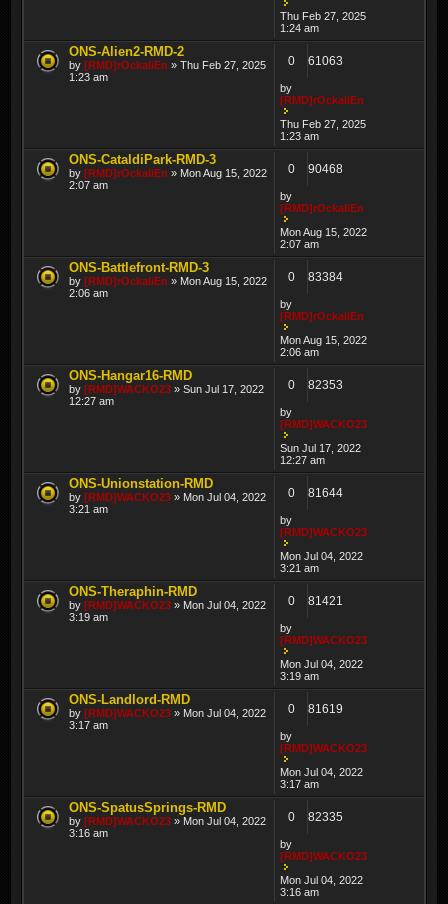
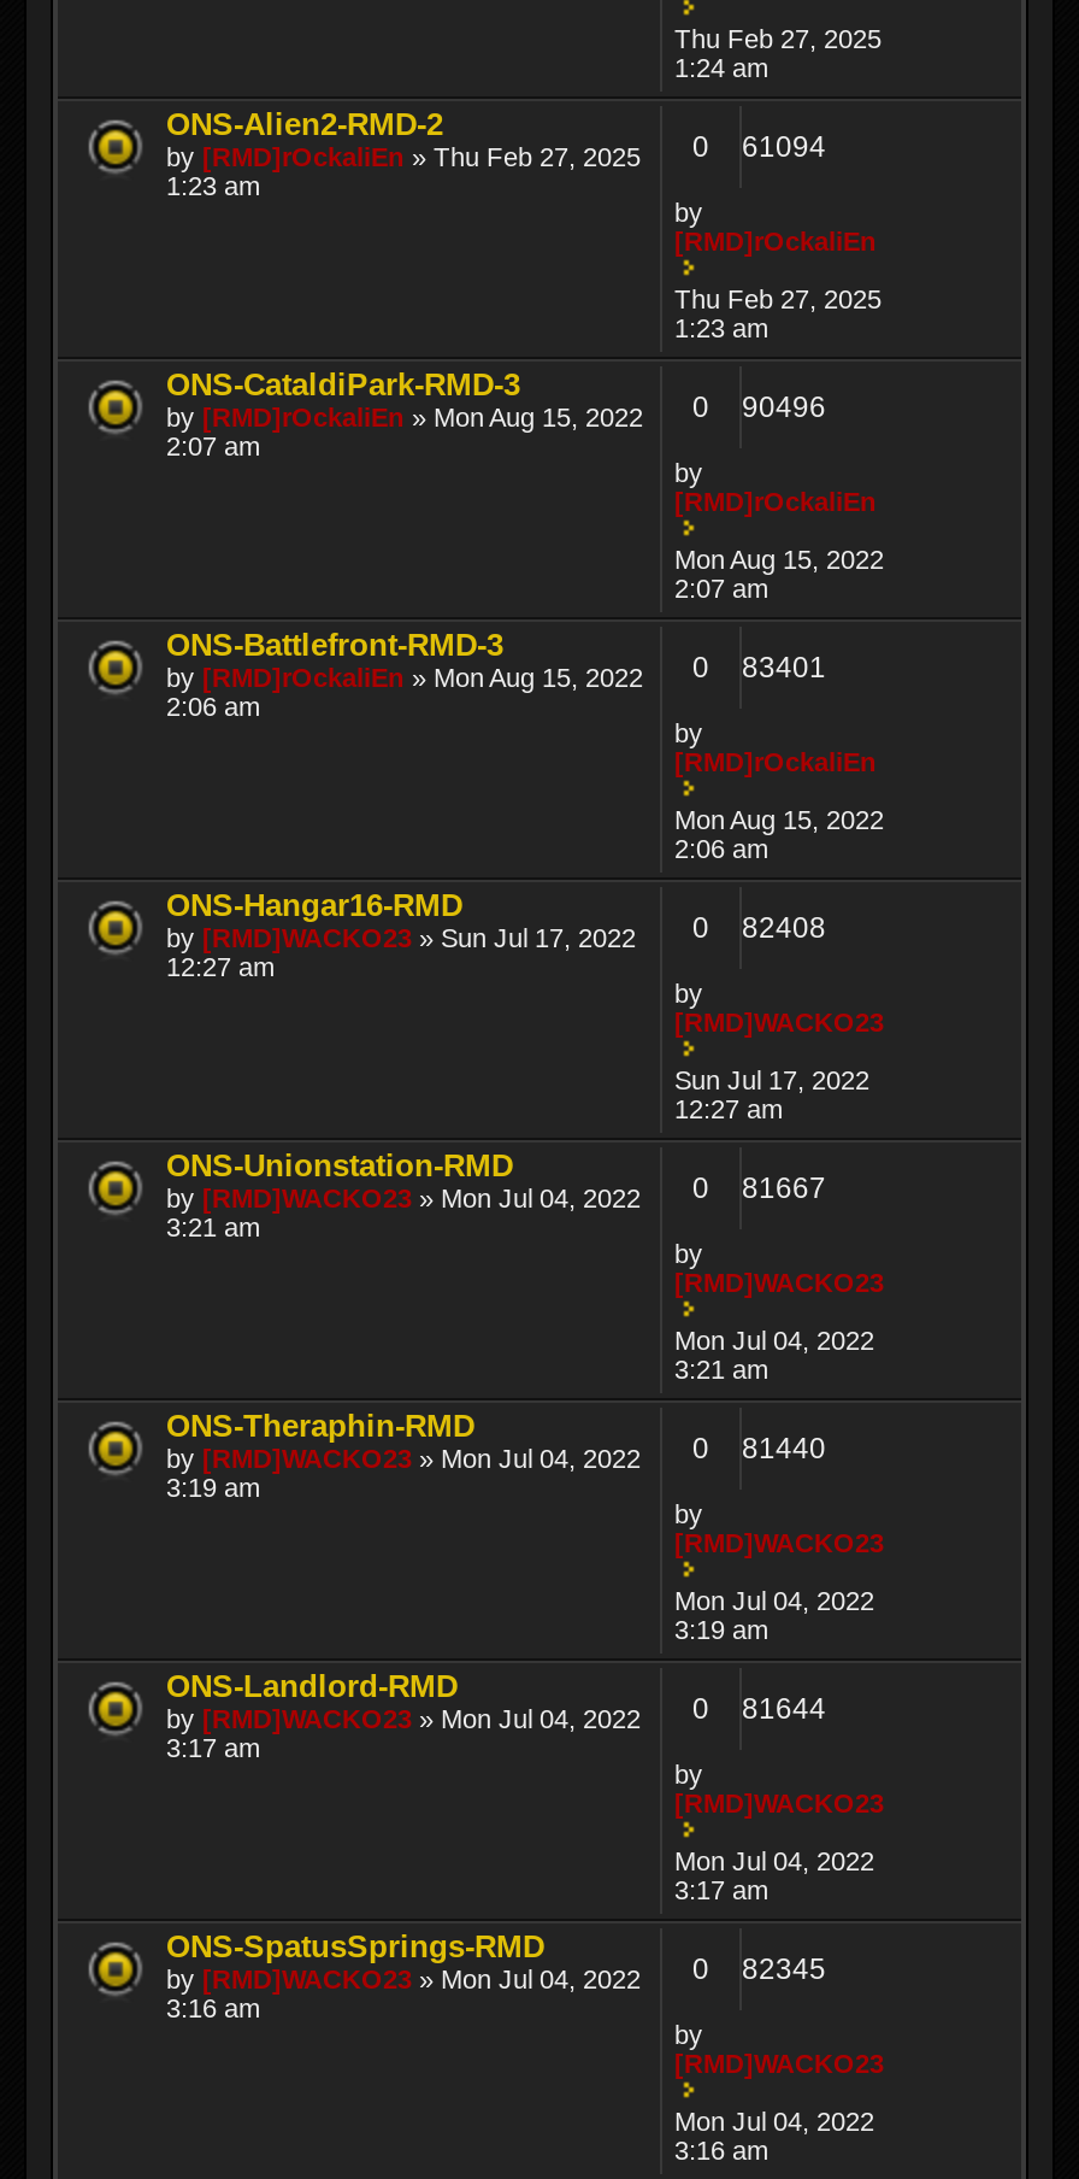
[308,53,343,67] 61063 -> [742,129,826,163] 61094
[308,161,343,175] 90468 -> [742,389,826,423] 90496
[308,269,343,283] 83384 -> [742,650,826,683] 83401
[308,377,343,391] 82353 -> [742,910,826,944] 82408
[308,485,343,499] 81644 -> [742,1170,826,1204] 81667
[308,593,343,607] 81421 -> [742,1431,826,1464] 81440
[308,701,343,715] 81619 -> [742,1691,826,1725] 81644
[308,809,343,823] 82335 -> [742,1951,826,1985] 82345

